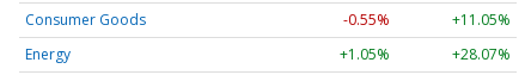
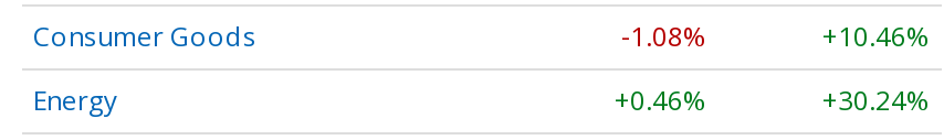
[343,10,390,30] -0.55% -> [621,18,707,56] -1.08%
[452,10,511,30] +11.05% -> [822,18,931,56] +10.46%
[340,44,390,65] +1.05% -> [615,82,707,120] +0.46%
[452,44,511,65] +28.07% -> [822,82,931,120] +30.24%

